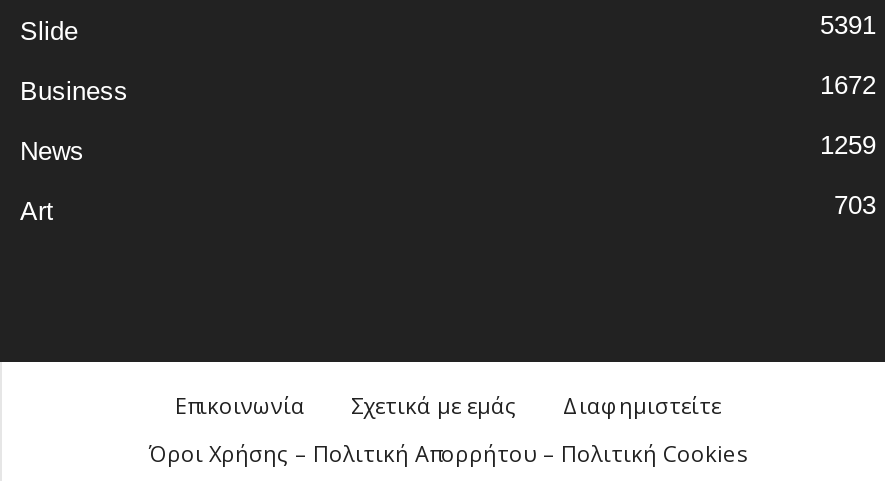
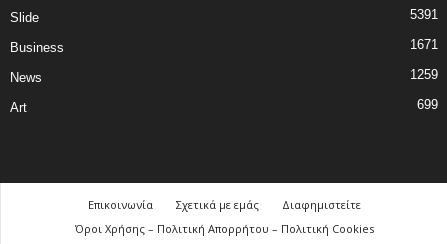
[820,69,876,99] 1672 -> [410,36,438,51] 1671
[834,189,876,219] 703 -> [417,96,438,111] 699

